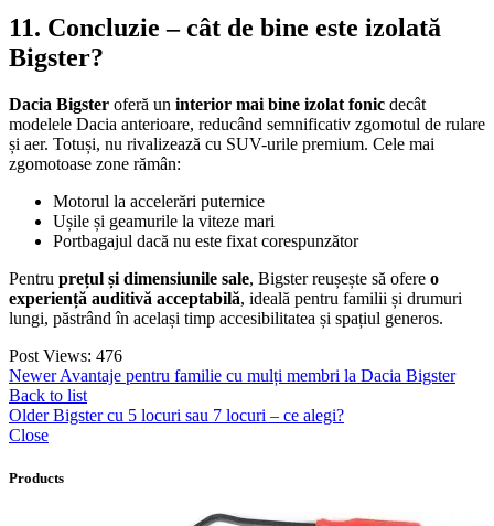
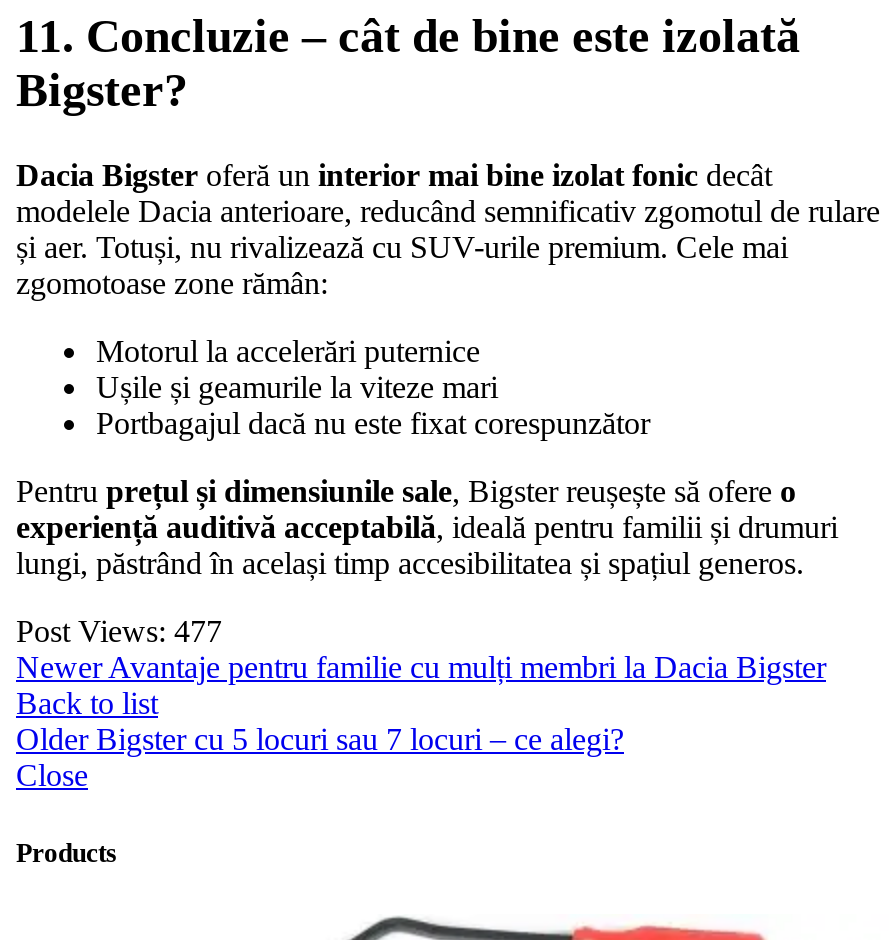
[9,346,122,365] Post Views: 476 -> [16,614,222,648] Post Views: 477

